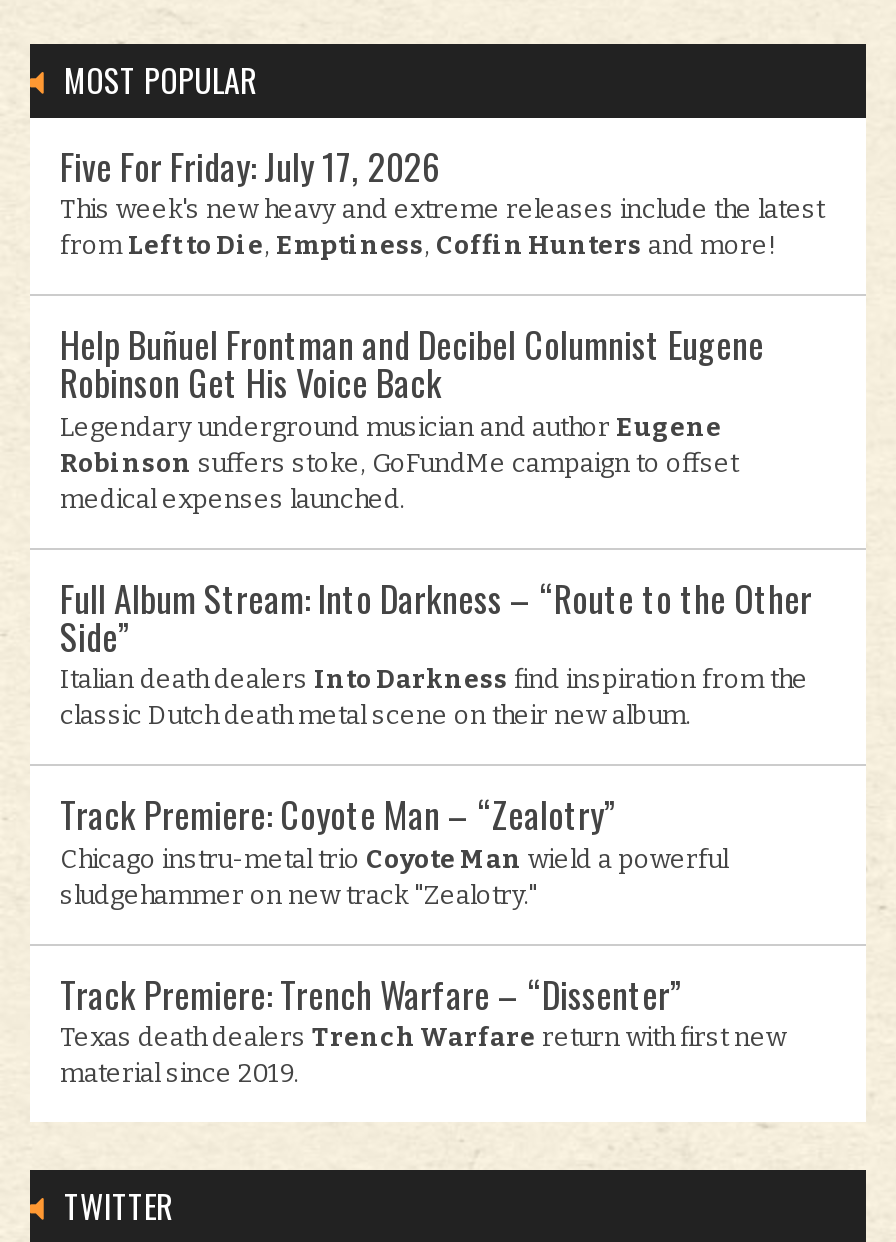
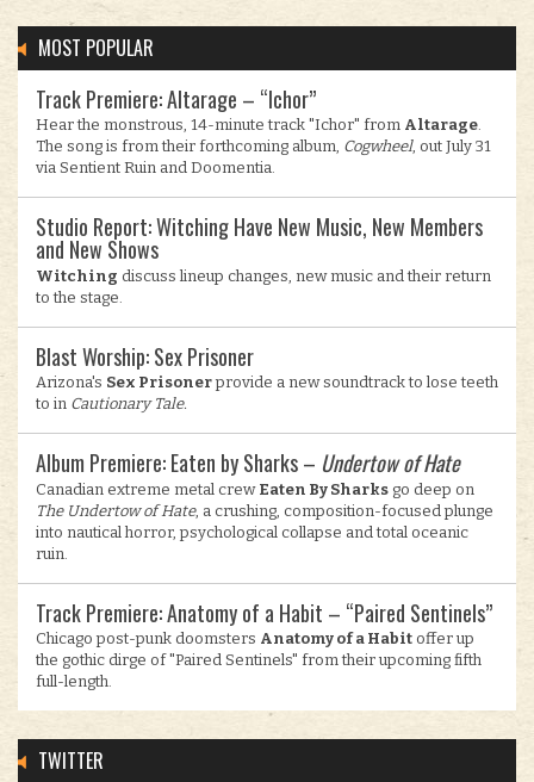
[60,139,824,260] Five For Friday: July 17, 2026 | This week's new heavy and extreme releases include the latest | from Left to Die, Emptiness, Coffin Hunters and more! -> [36,83,491,177] Track Premiere: Altarage – “Ichor” | Hear the monstrous, 14-minute track "Ichor" from Altarage. | The song is from their forthcoming album, Cogwheel, out July 31 | via Sentient Ruin and Doomentia.
[60,318,764,514] Help Buñuel Frontman and Decibel Columnist Eugene | Robinson Get His Voice Back | Legendary underground musician and author Eugene | Robinson suffers stoke, GoFundMe campaign to offset | medical expenses launched. -> [36,211,491,306] Studio Report: Witching Have New Music, New Members | and New Shows | Witching discuss lineup changes, new music and their return | to the stage.
[60,572,812,731] Full Album Stream: Into Darkness – “Route to the Other | Side” | Italian death dealers Into Darkness find inspiration from the | classic Dutch death metal scene on their new album. -> [36,341,498,413] Blast Worship: Sex Prisoner | Arizona's Sex Prisoner provide a new soundtrack to lose teeth | to in Cautionary Tale.
[60,789,728,910] Track Premiere: Coyote Man – “Zealotry” | Chicago instru-metal trio Coyote Man wield a powerful | sludgehammer on new track "Zealotry." -> [36,447,493,563] Album Premiere: Eaten by Sharks – Undertow of Hate | Canadian extreme metal crew Eaten By Sharks go deep on | The Undertow of Hate, a crushing, composition-focused plunge | into nautical horror, psychological collapse and total oceanic | ruin.
[60,968,786,1089] Track Premiere: Trench Warfare – “Dissenter” | Texas death dealers Trench Warfare return with first new | material since 2019. -> [36,597,492,691] Track Premiere: Anatomy of a Habit – “Paired Sentinels” | Chicago post-punk doomsters Anatomy of a Habit offer up | the gothic dirge of "Paired Sentinels" from their upcoming fifth | full-length.

